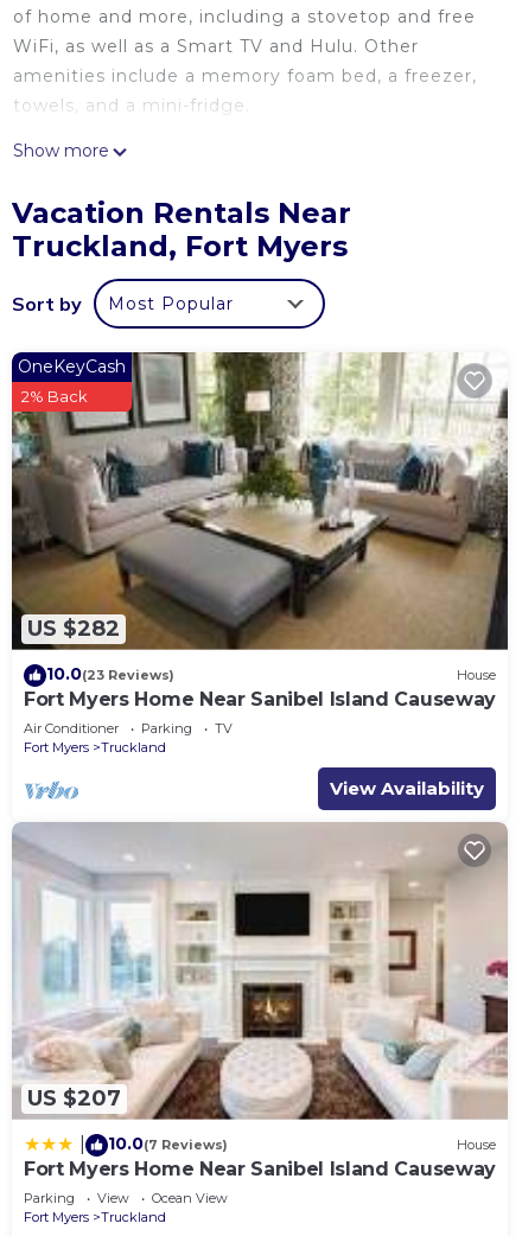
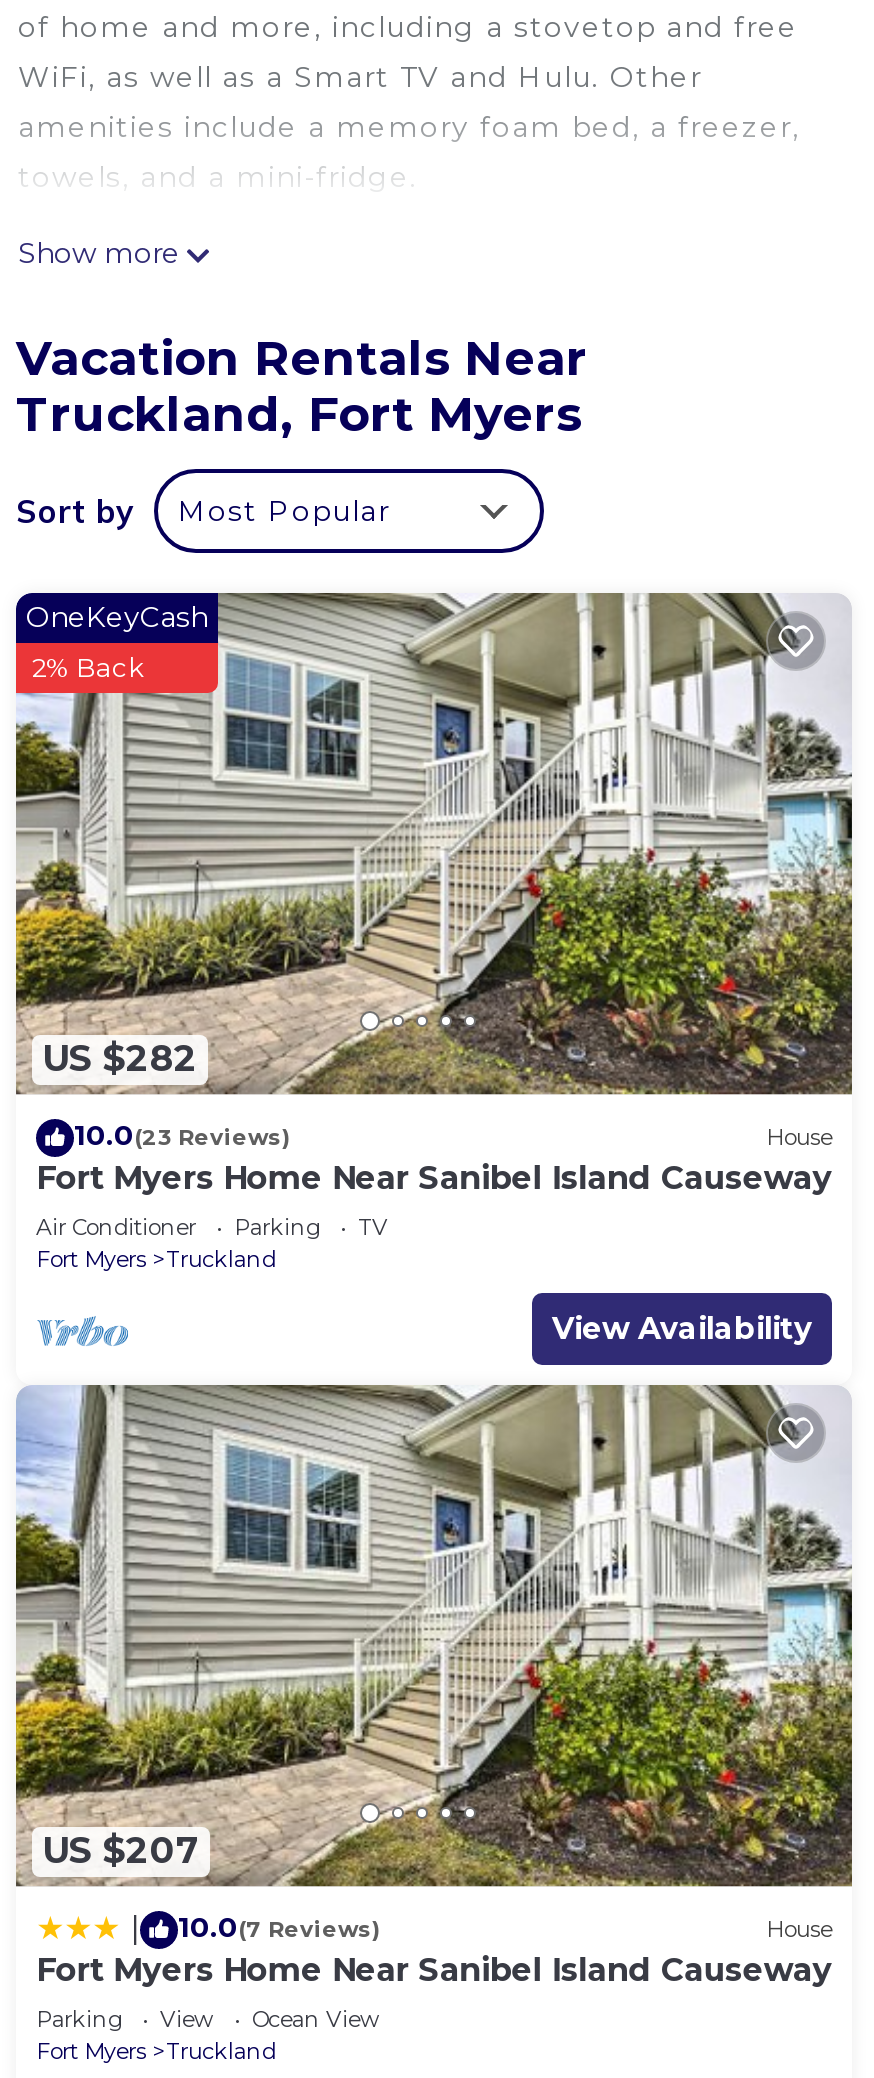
[11,351,509,650] [image] -> [14,591,854,1095] [image]
[12,822,509,1120] [image] -> [14,1385,854,1889] [image]

